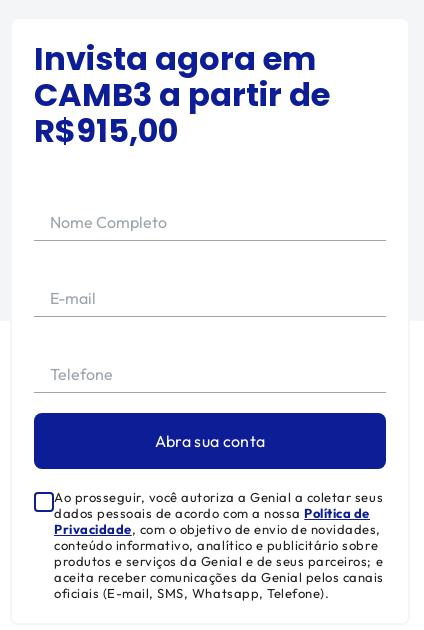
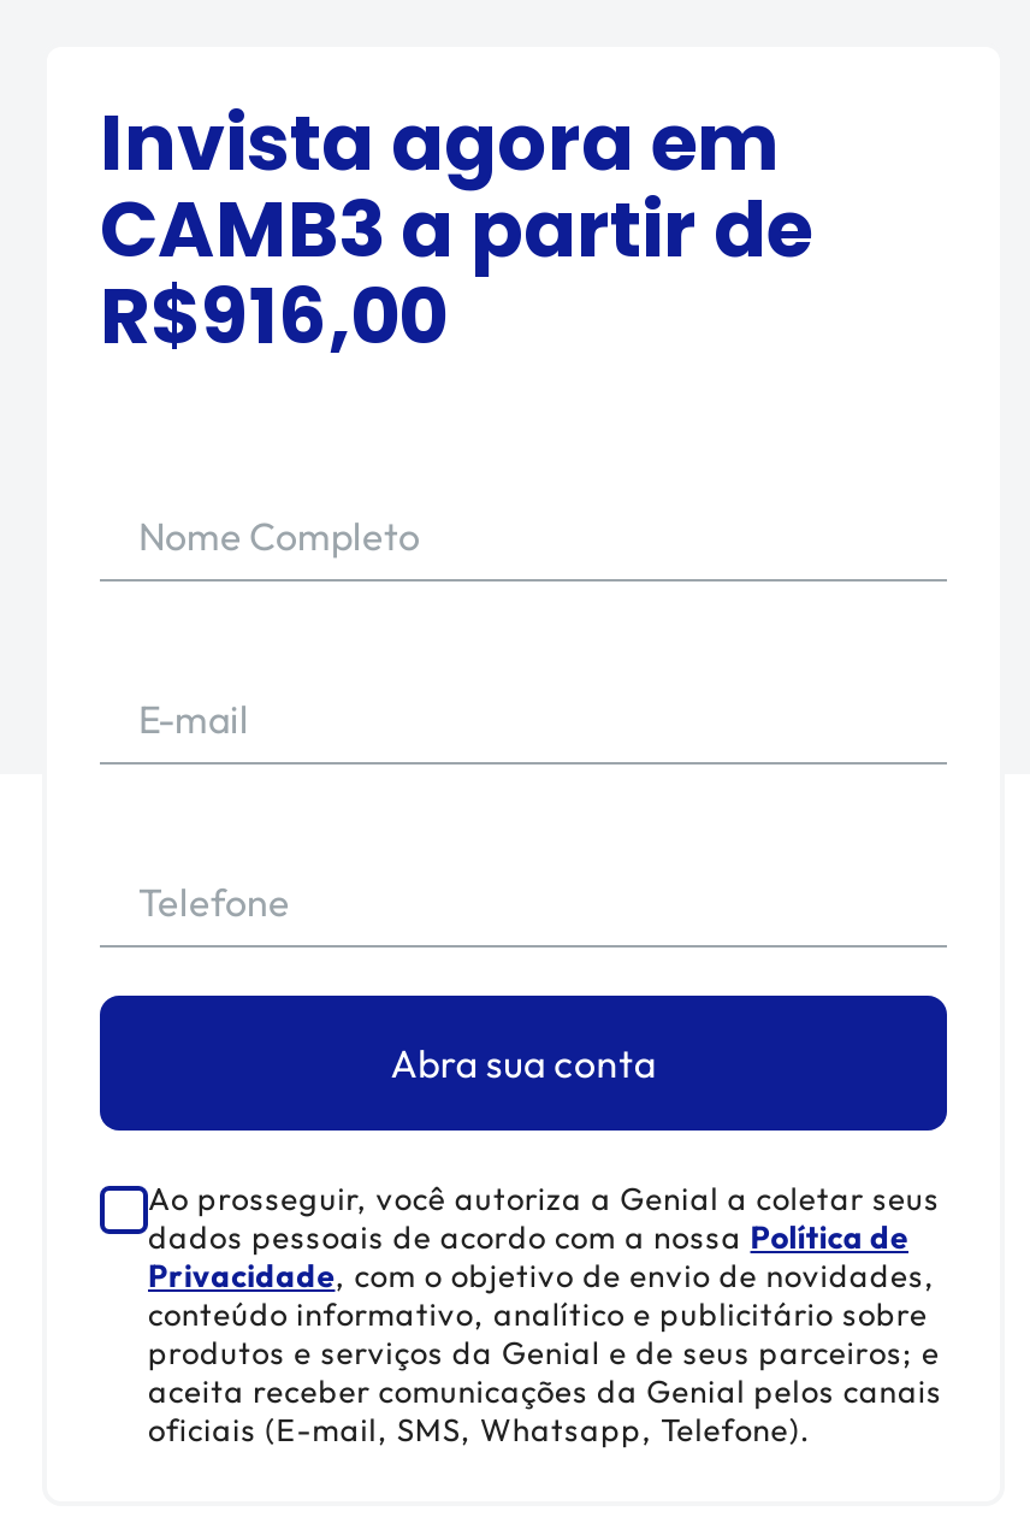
[34,108,178,153] R$915,00 -> [100,261,446,370] R$916,00

